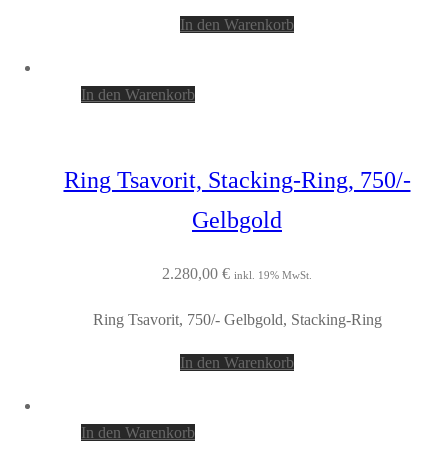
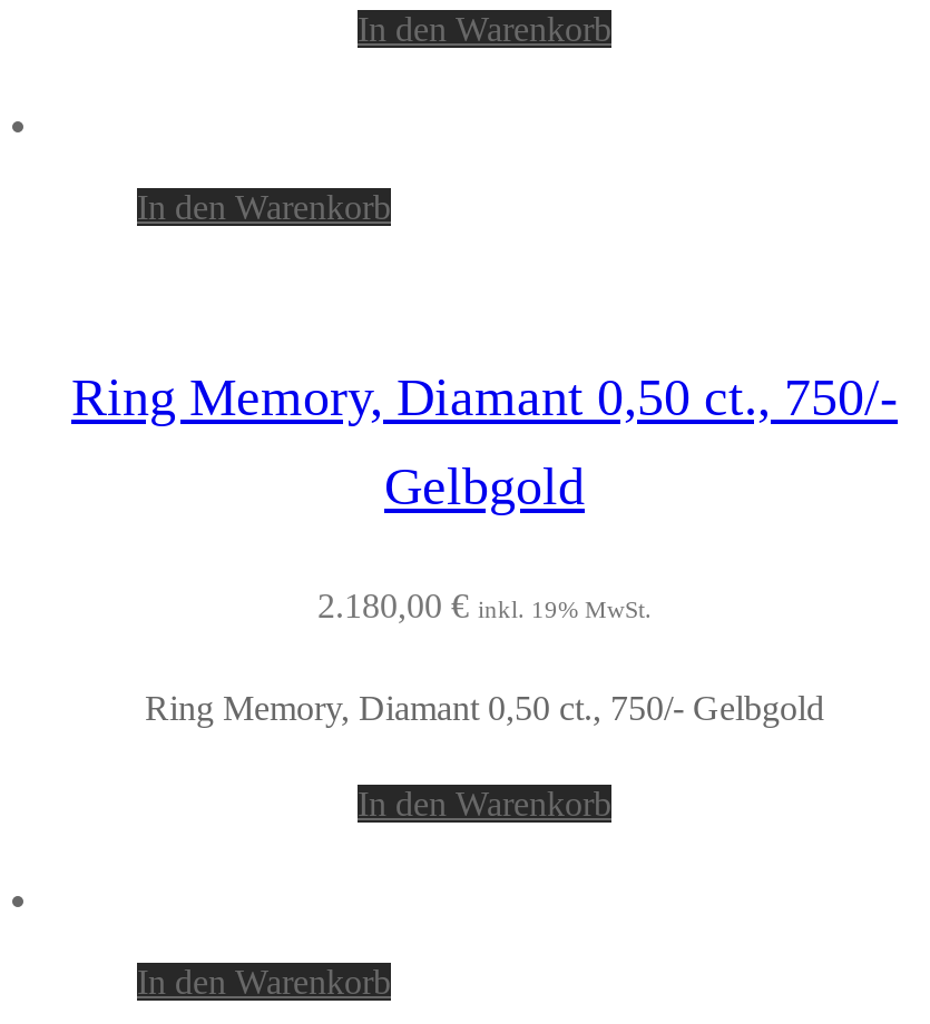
[63,167,410,193] Ring Tsavorit, Stacking-Ring, 750/- -> [71,368,898,426] Ring Memory, Diamant 0,50 ct., 750/-
[162,265,312,282] 2.280,00 € inkl. 19% MwSt. -> [317,587,652,624] 2.180,00 € inkl. 19% MwSt.
[92,311,381,328] Ring Tsavorit, 750/- Gelbgold, Stacking-Ring -> [145,689,824,727] Ring Memory, Diamant 0,50 ct., 750/- Gelbgold

